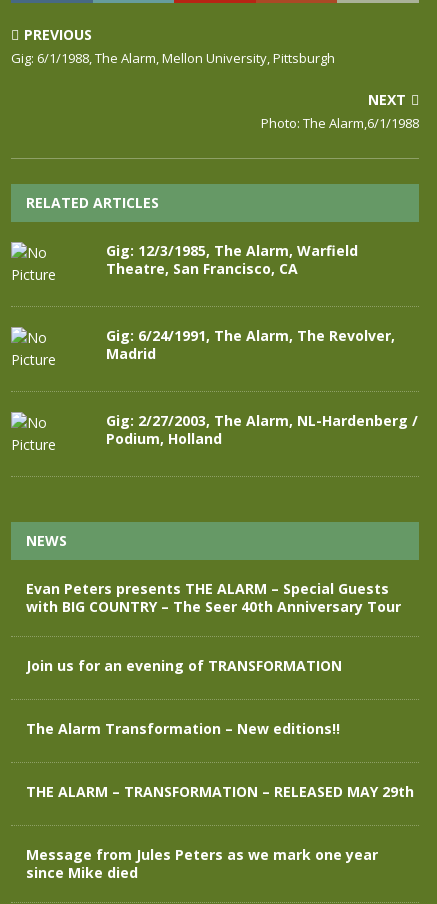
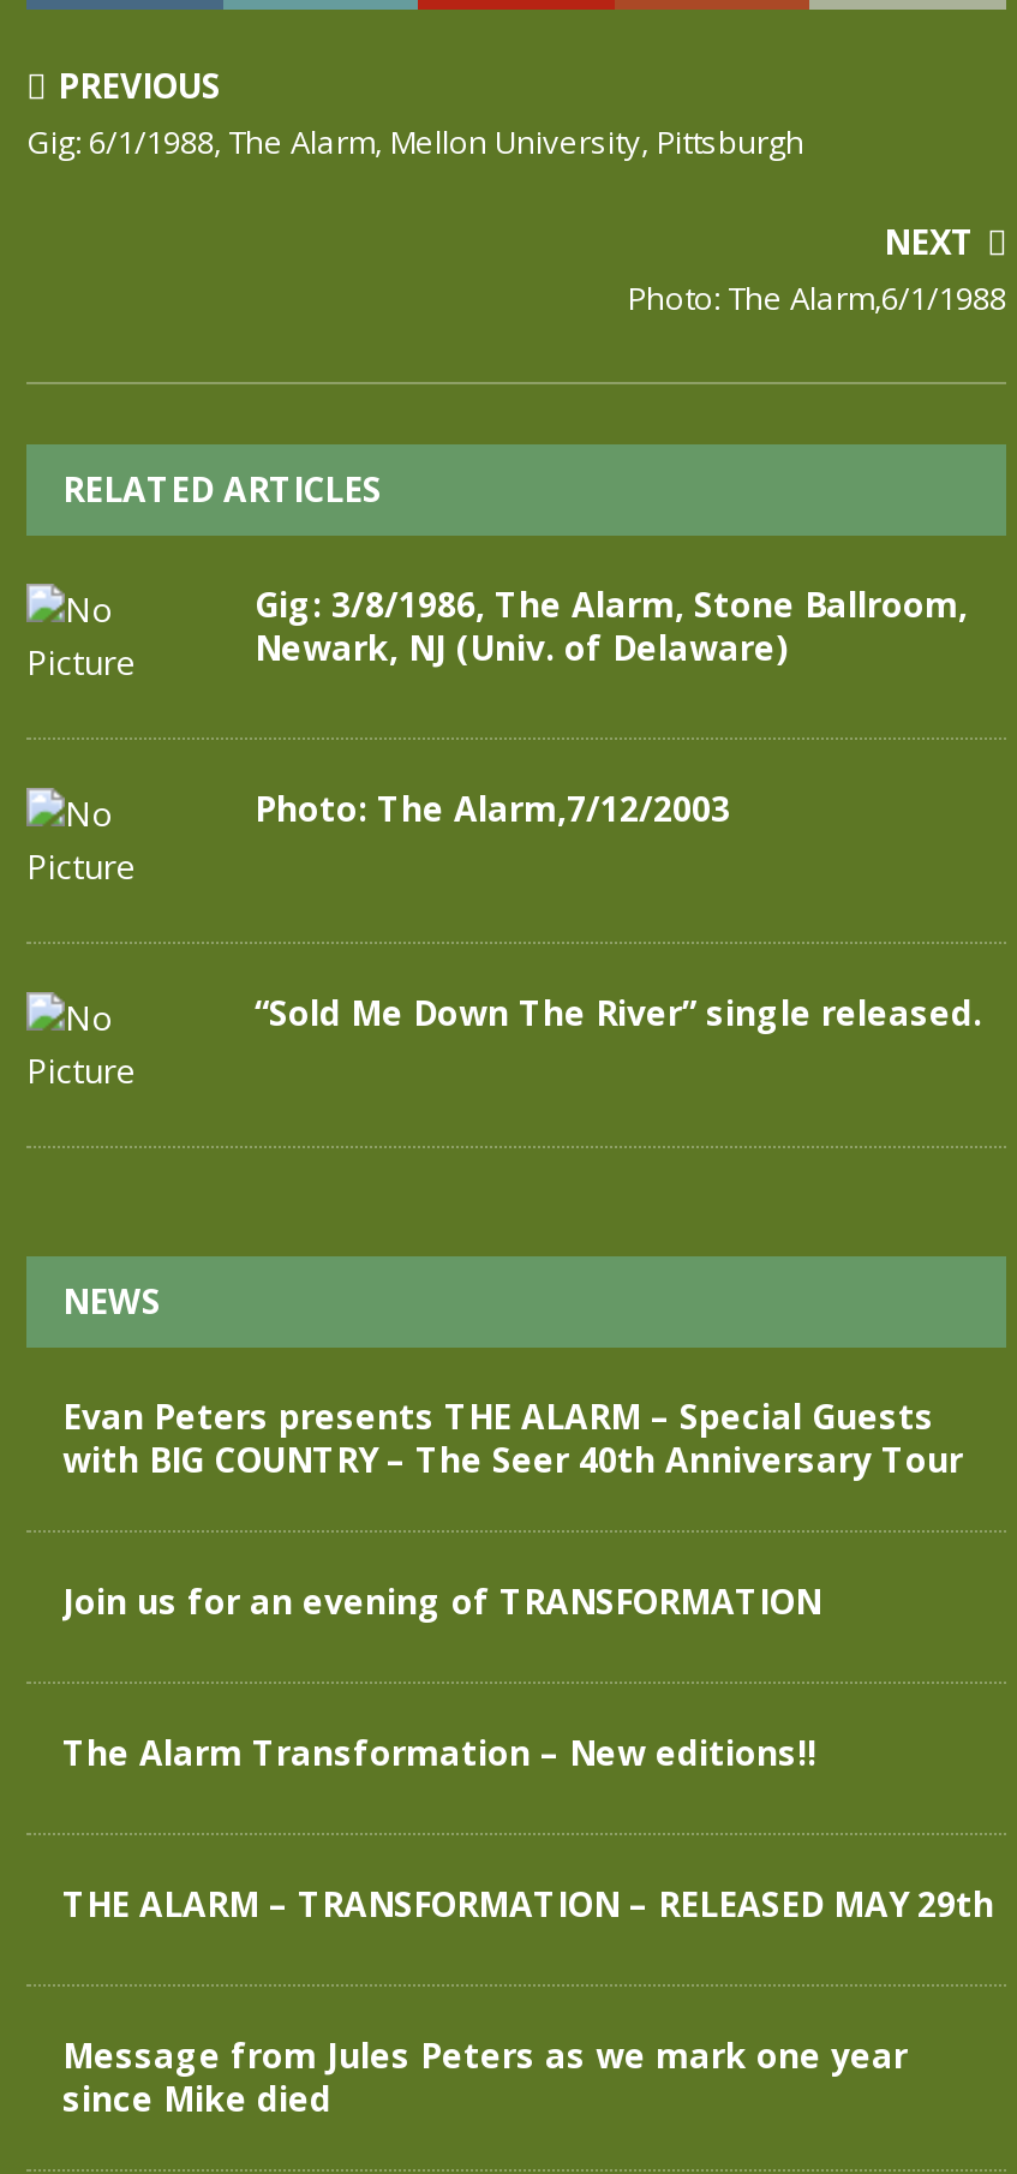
[106,241,358,278] Gig: 12/3/1985, The Alarm, Warfield | Theatre, San Francisco, CA -> [255,581,968,670] Gig: 3/8/1986, The Alarm, Stone Ballroom, | Newark, NJ (Univ. of Delaware)
[106,326,395,363] Gig: 6/24/1991, The Alarm, The Revolver, | Madrid -> [255,786,730,831] Photo: The Alarm,7/12/2003
[106,411,418,448] Gig: 2/27/2003, The Alarm, NL-Hardenberg / | Podium, Holland -> [255,990,982,1035] “Sold Me Down The River” single released.

